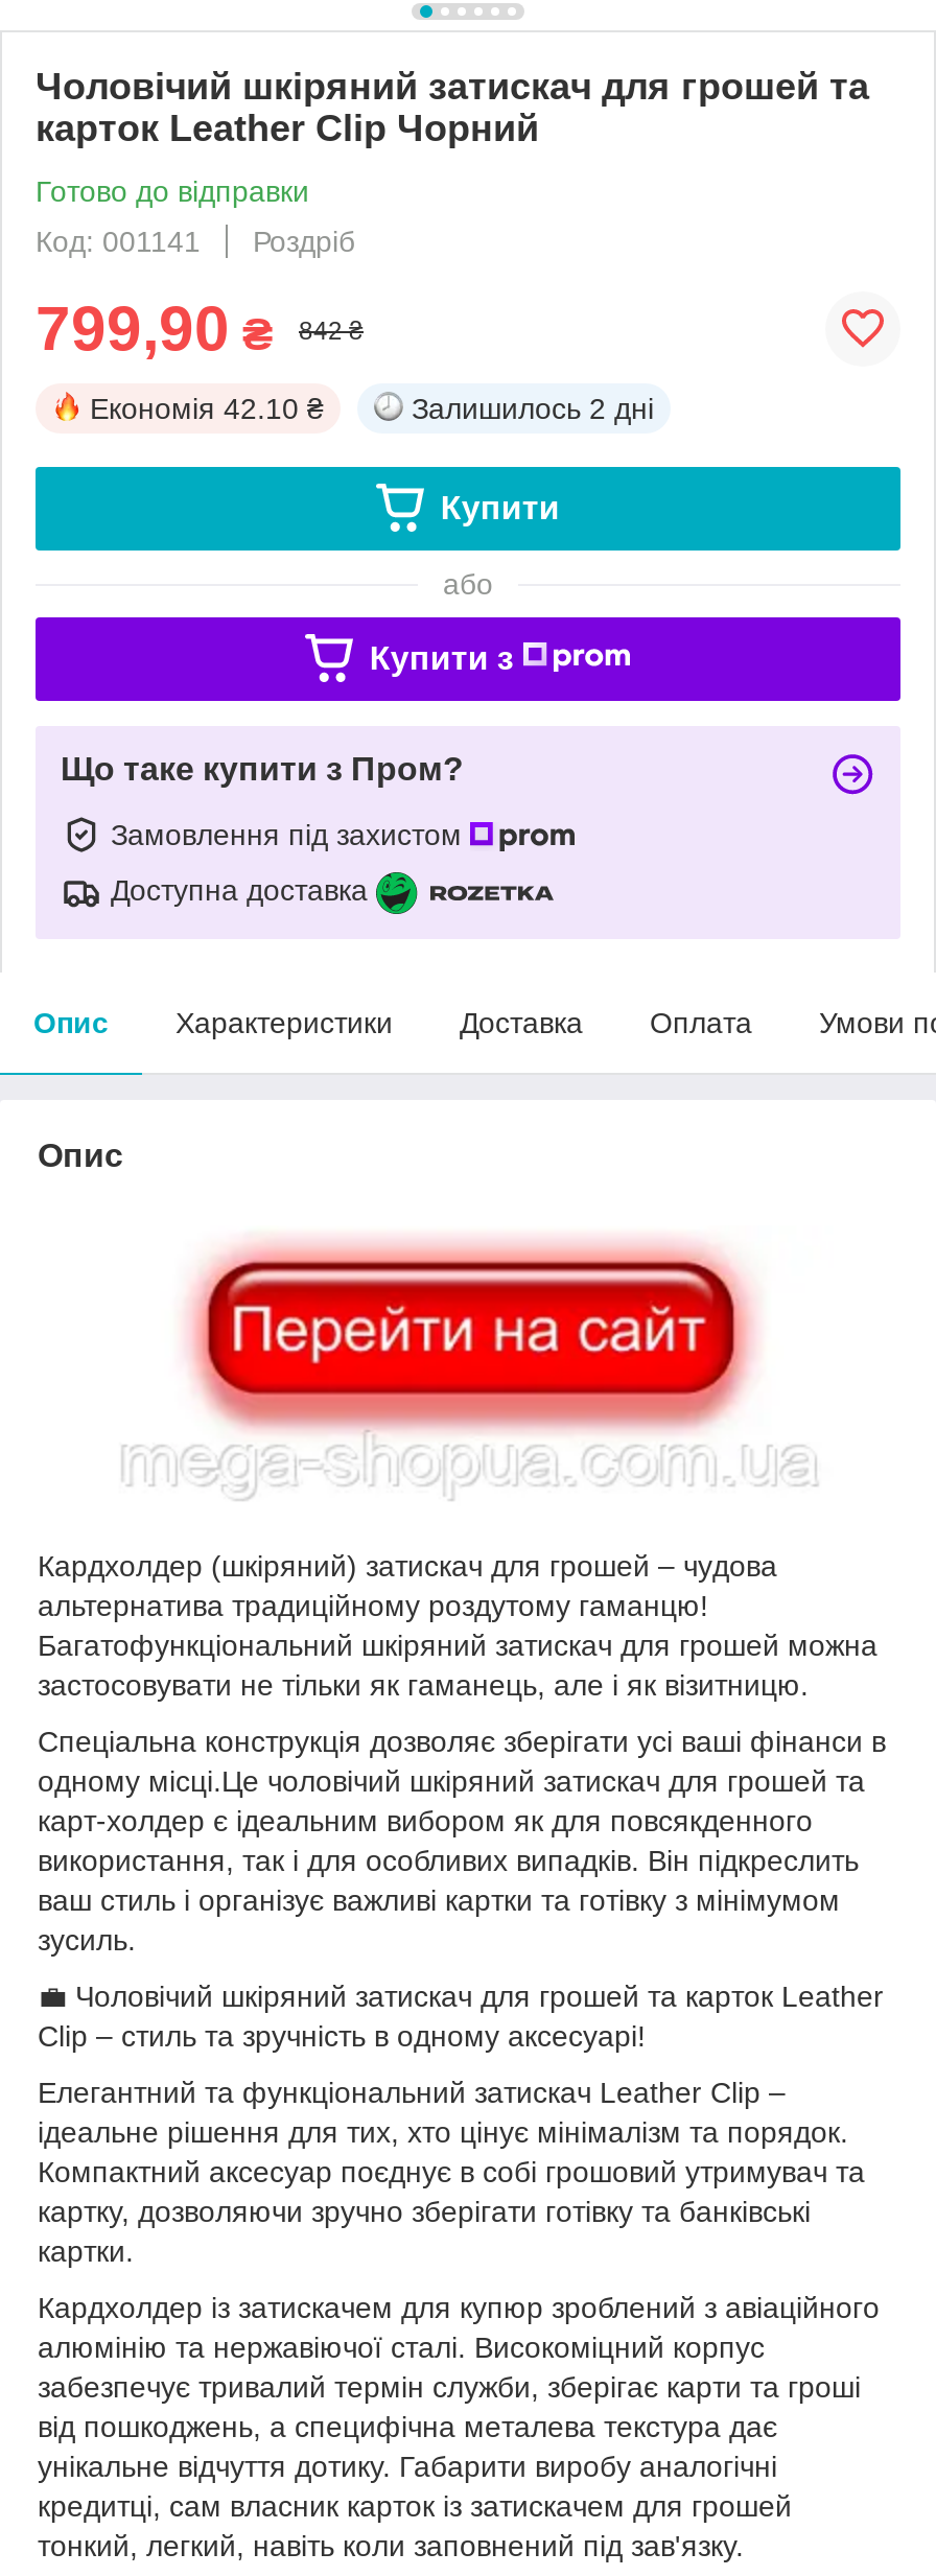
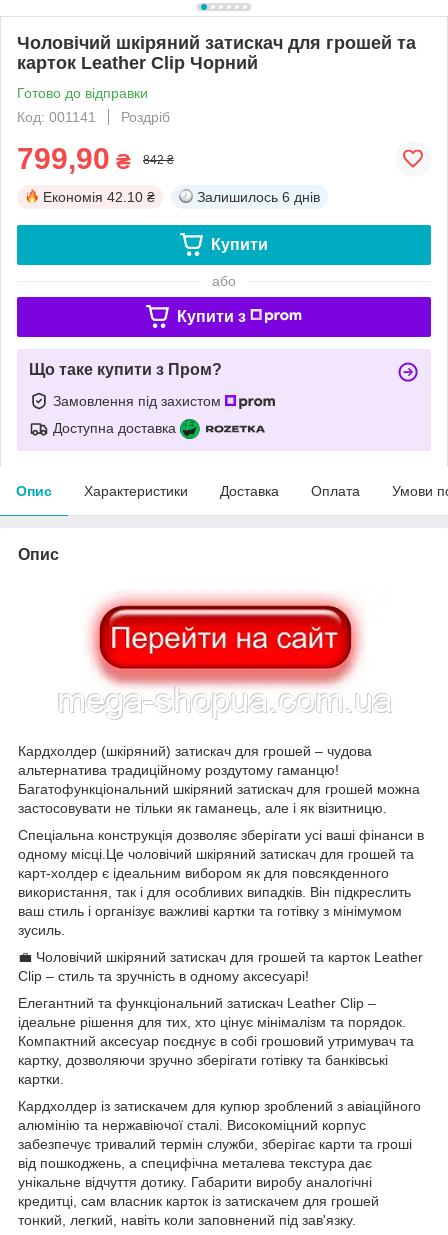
[412,391,654,425] Залишилось 2 дні -> [197,189,320,205] Залишилось 6 днів

